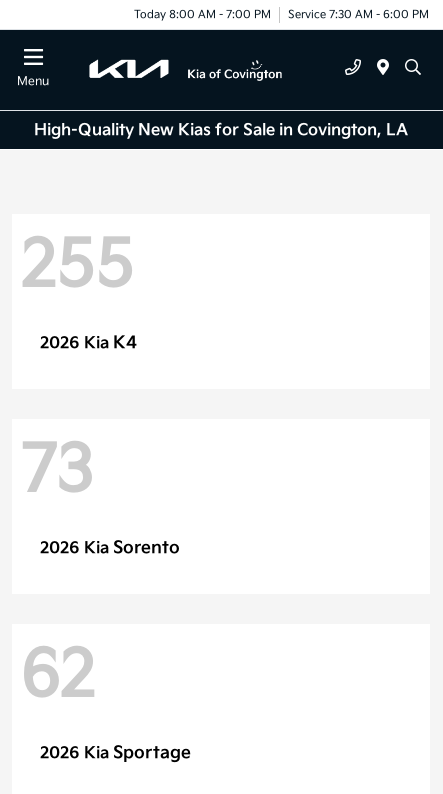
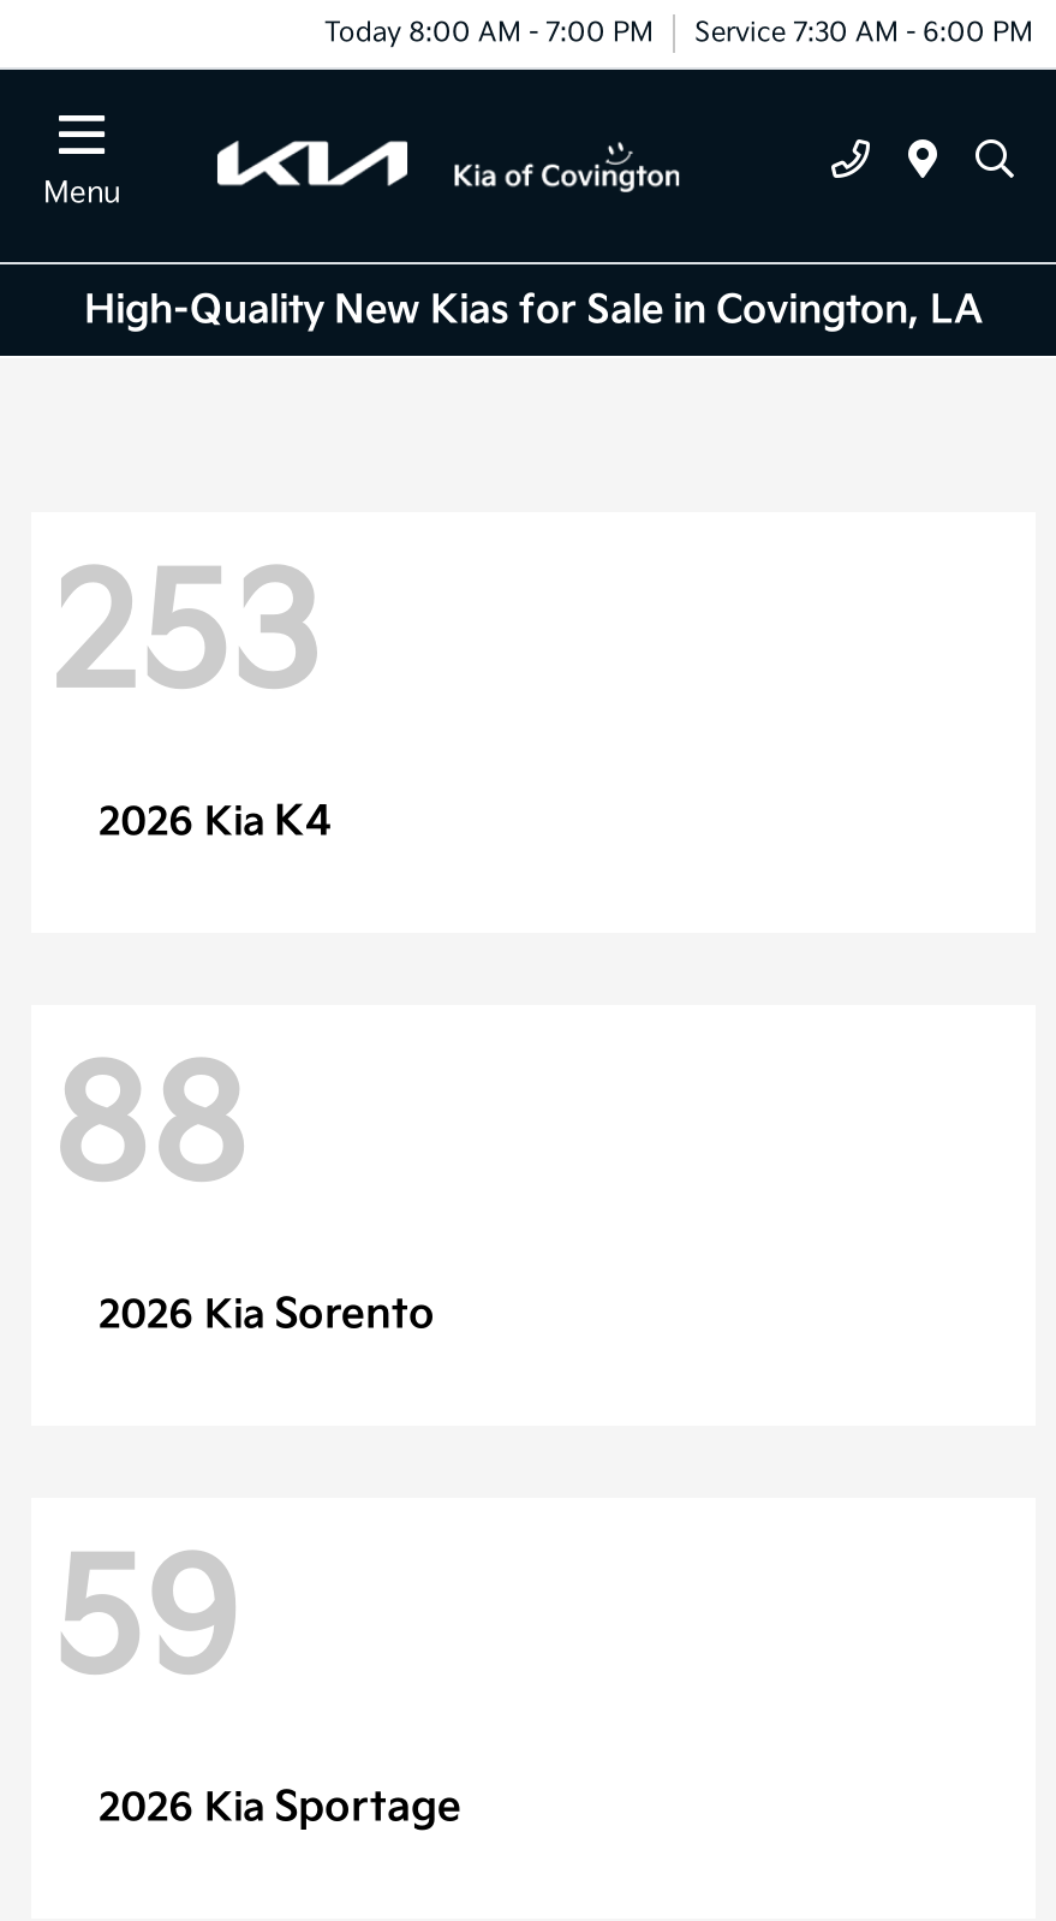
[20,228,134,305] 255 -> [50,545,320,730] 253
[20,433,93,510] 73 -> [50,1039,247,1224] 88
[20,638,95,715] 62 -> [50,1532,238,1718] 59

